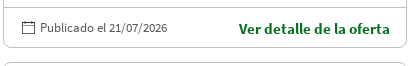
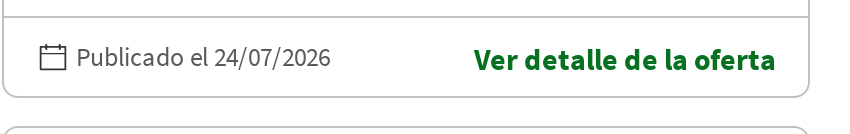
[40,19,167,36] Publicado el 21/07/2026 -> [76,39,330,73] Publicado el 24/07/2026

